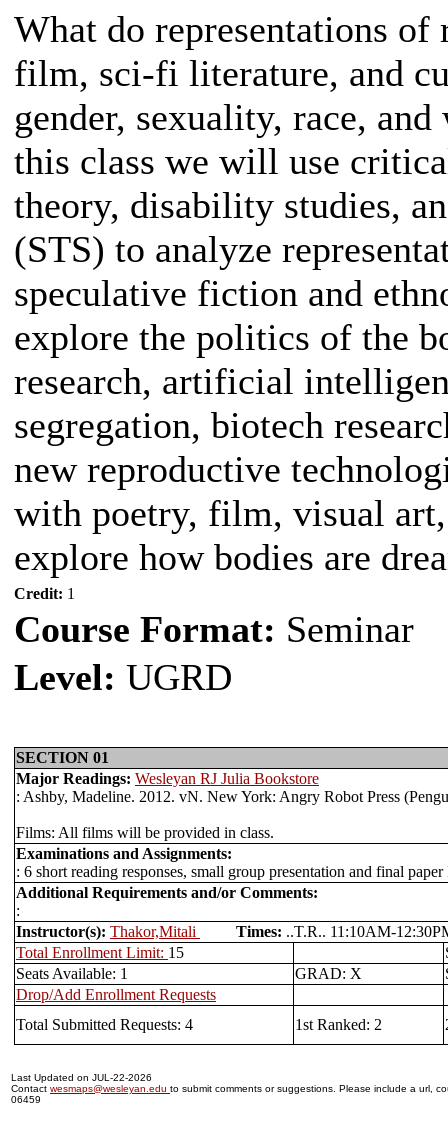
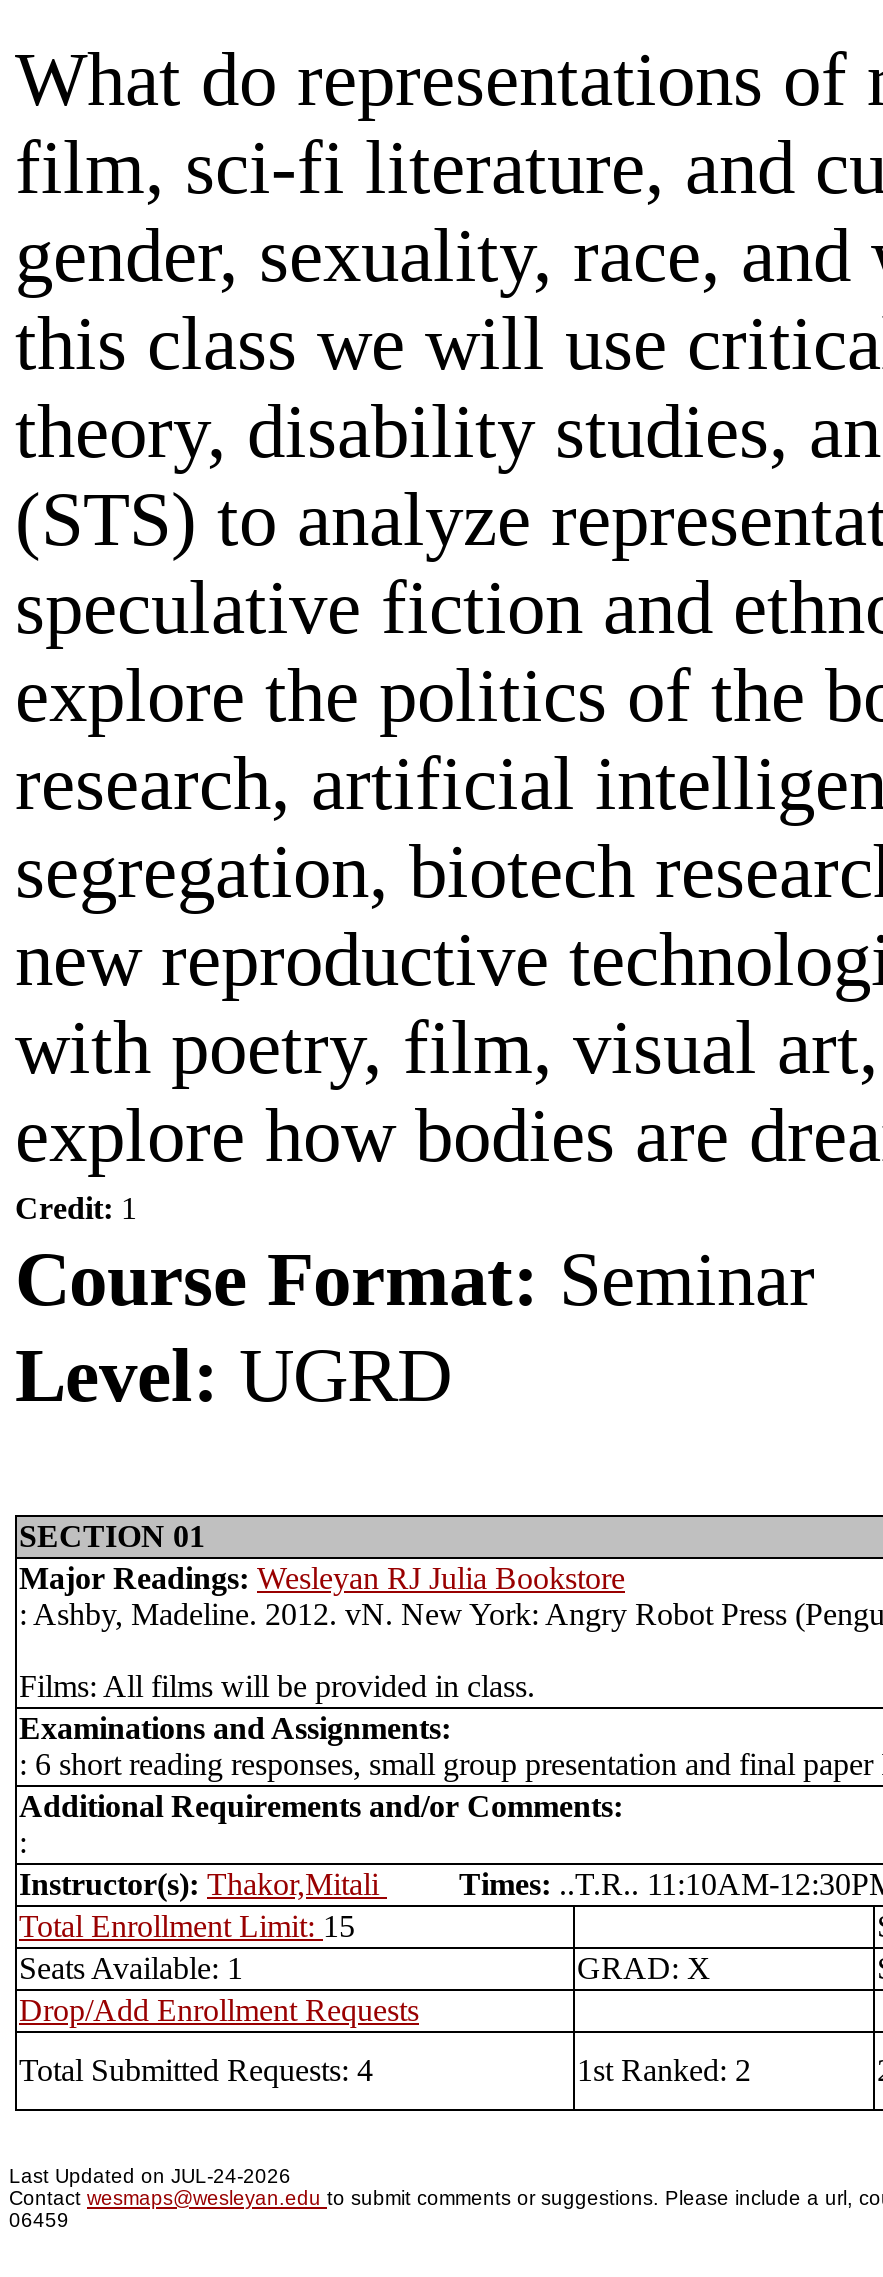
[11,1072,152,1083] Last Updated on JUL-22-2026 -> [9,2165,291,2187] Last Updated on JUL-24-2026

